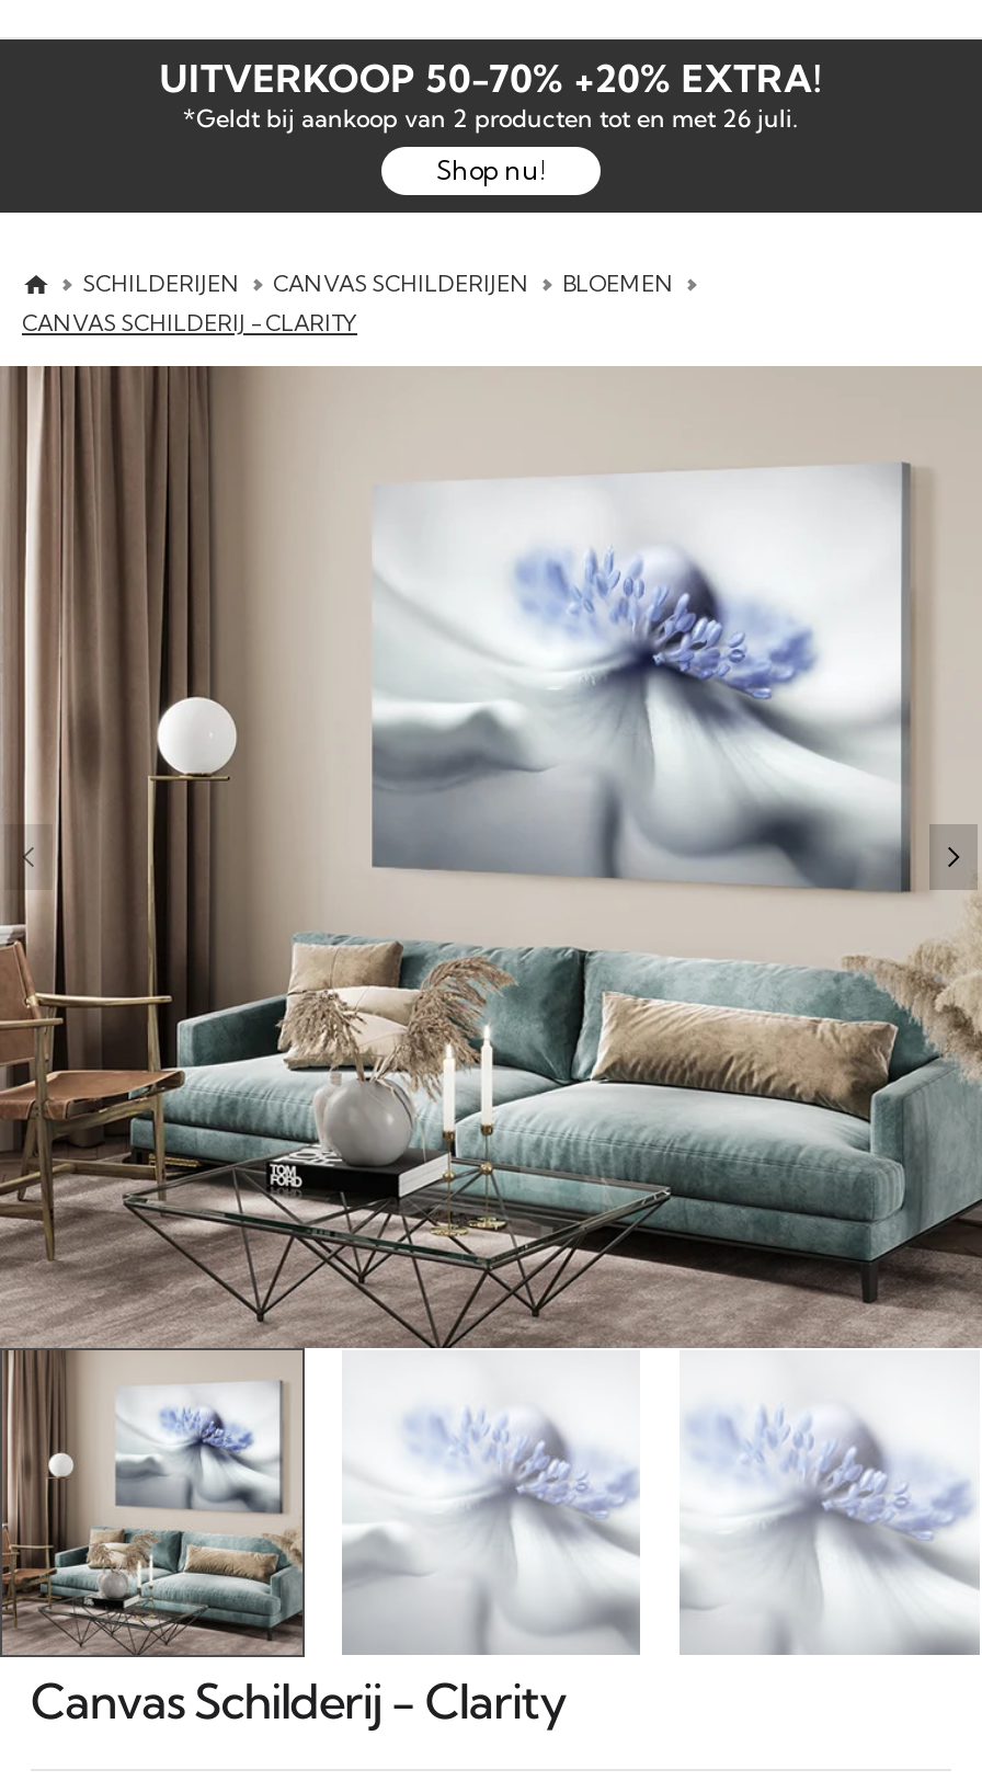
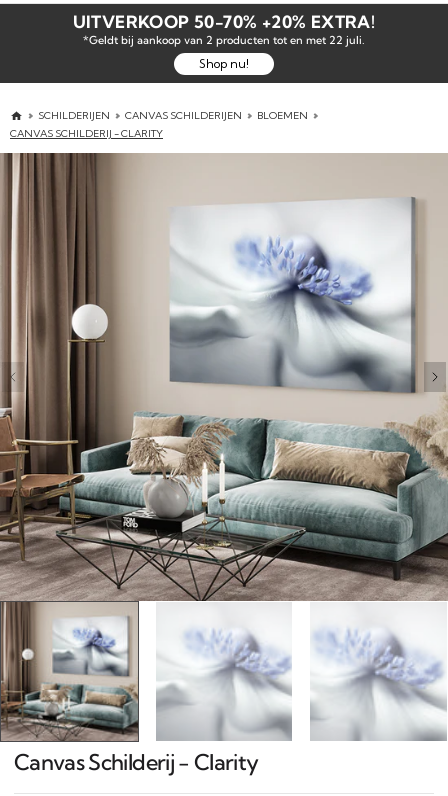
[183,103,799,134] *Geldt bij aankoop van 2 producten tot en met 26 juli. -> [83,33,365,47] *Geldt bij aankoop van 2 producten tot en met 22 juli.

